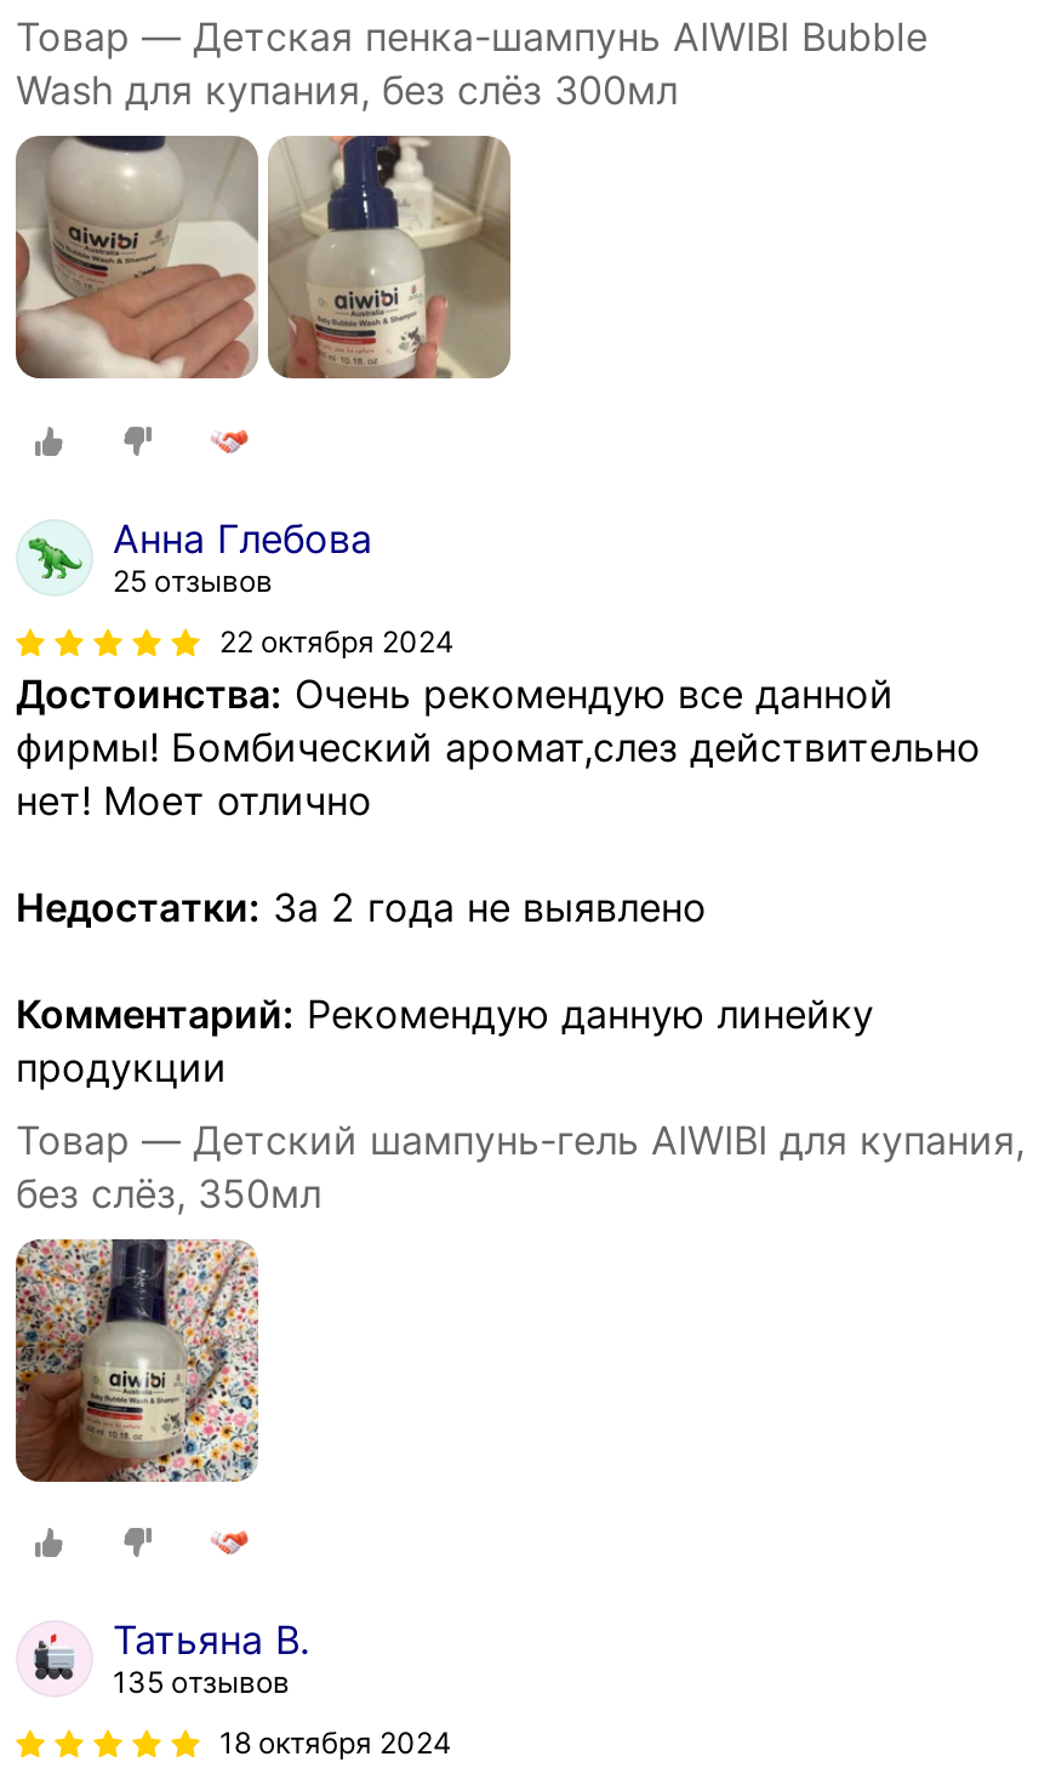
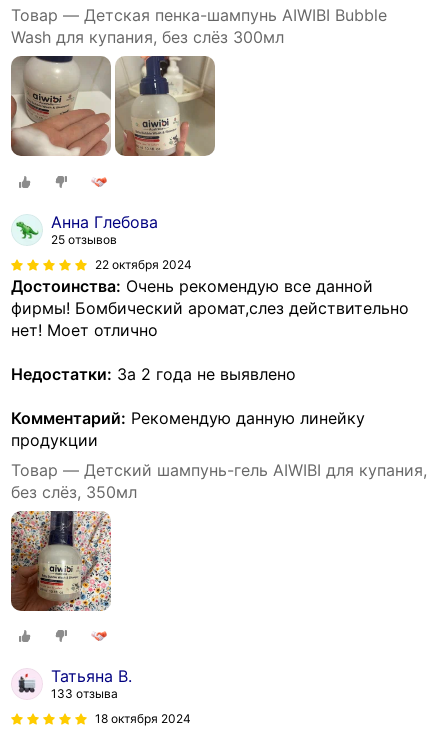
[113,1665,290,1701] 135 отзывов -> [51,686,118,701] 133 отзыва

